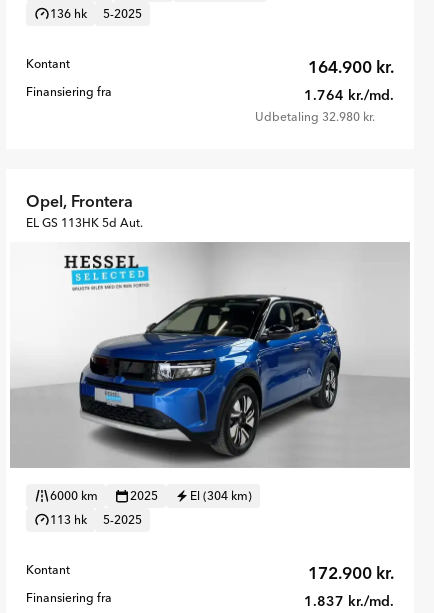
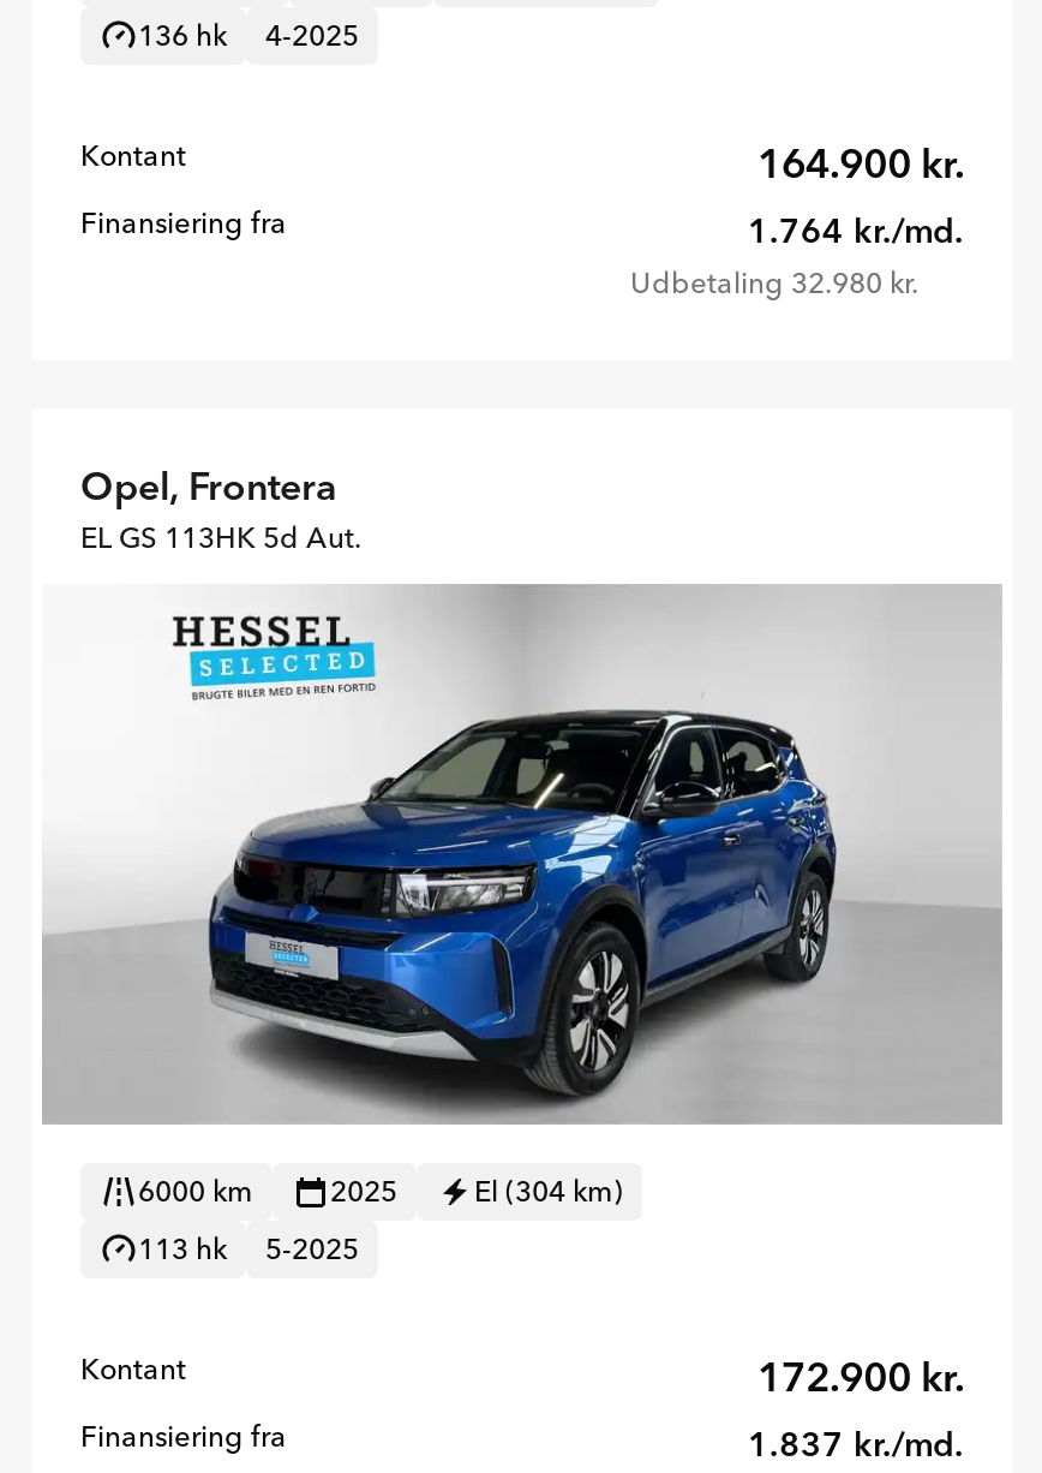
[50,6,142,21] 136 hk 5-2025 -> [138,16,359,52] 136 hk 4-2025

